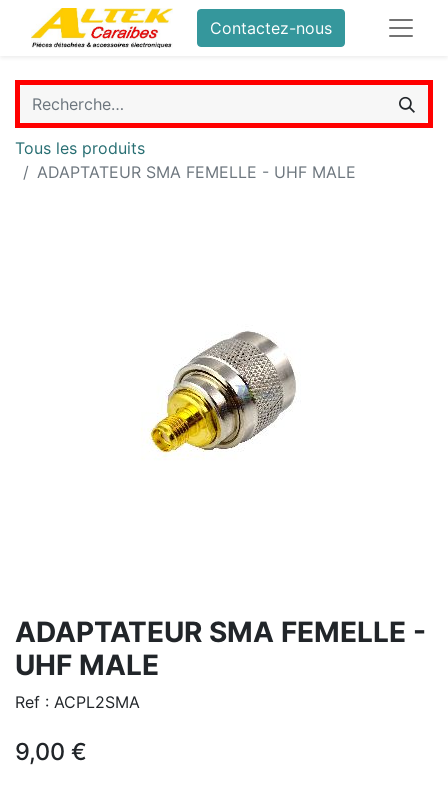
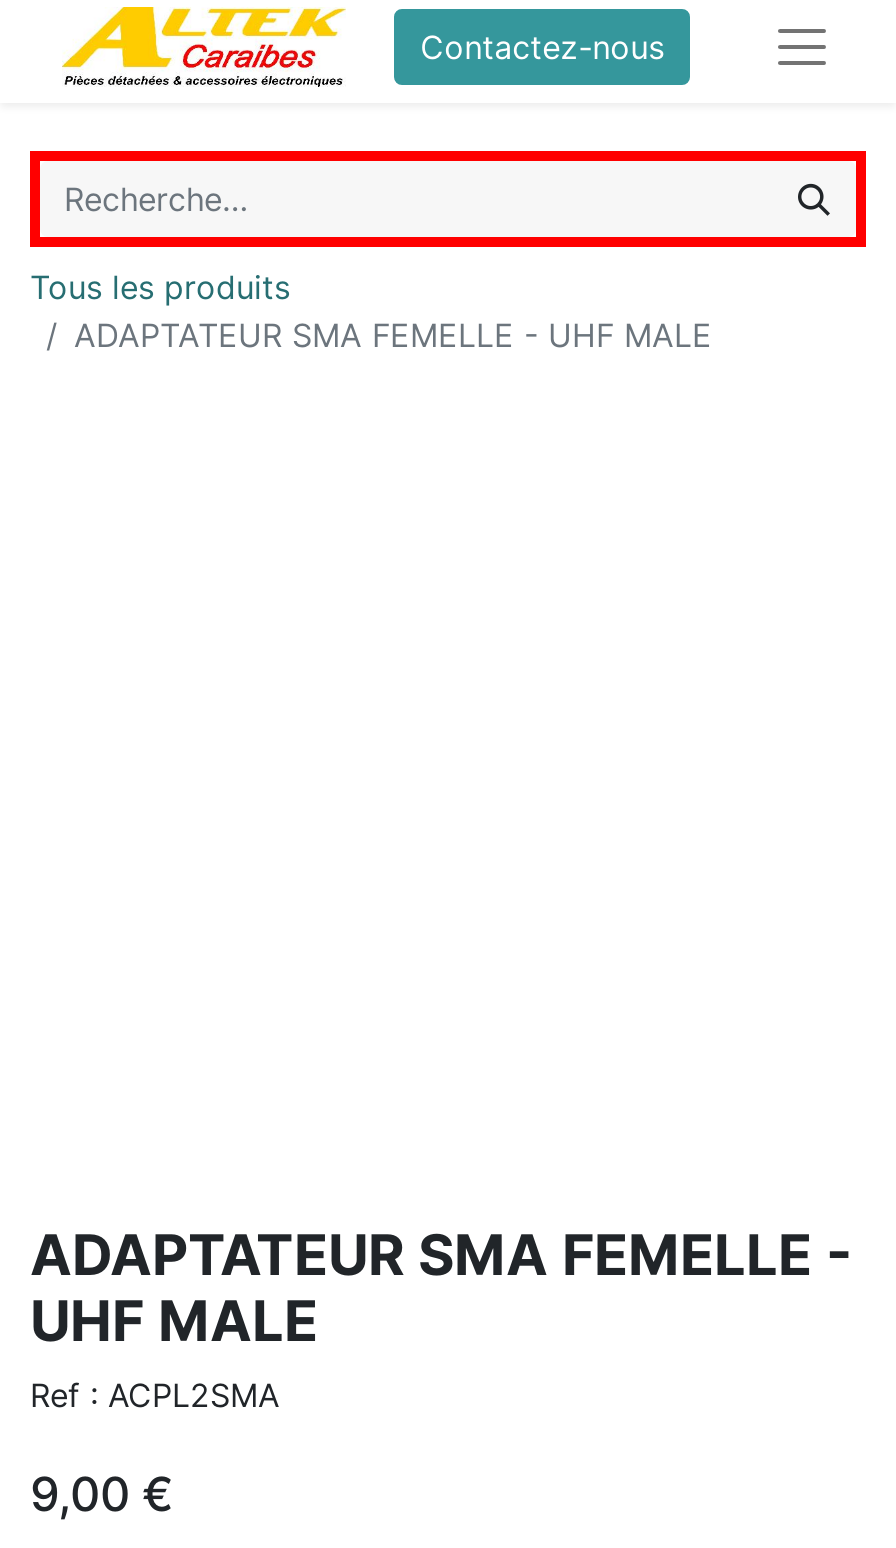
[150,331,296,453] [image] -> none

